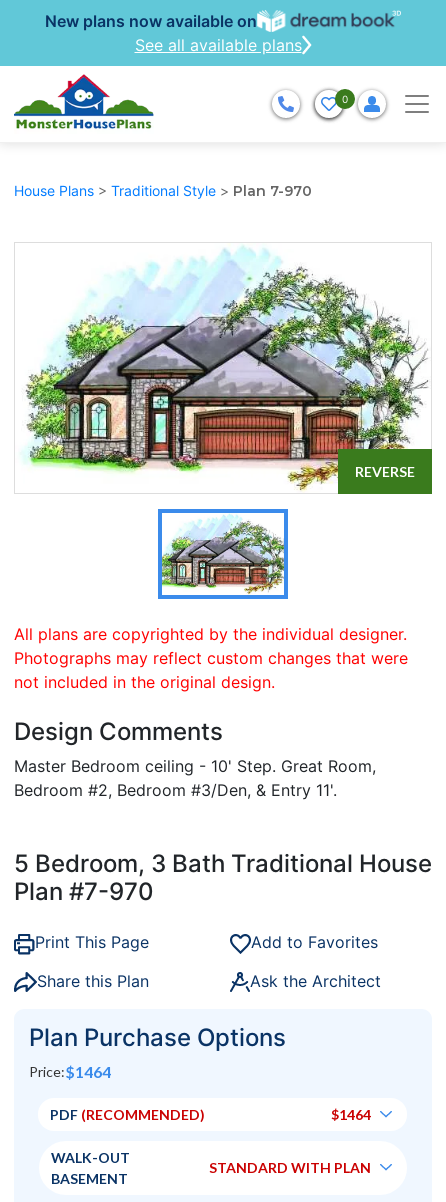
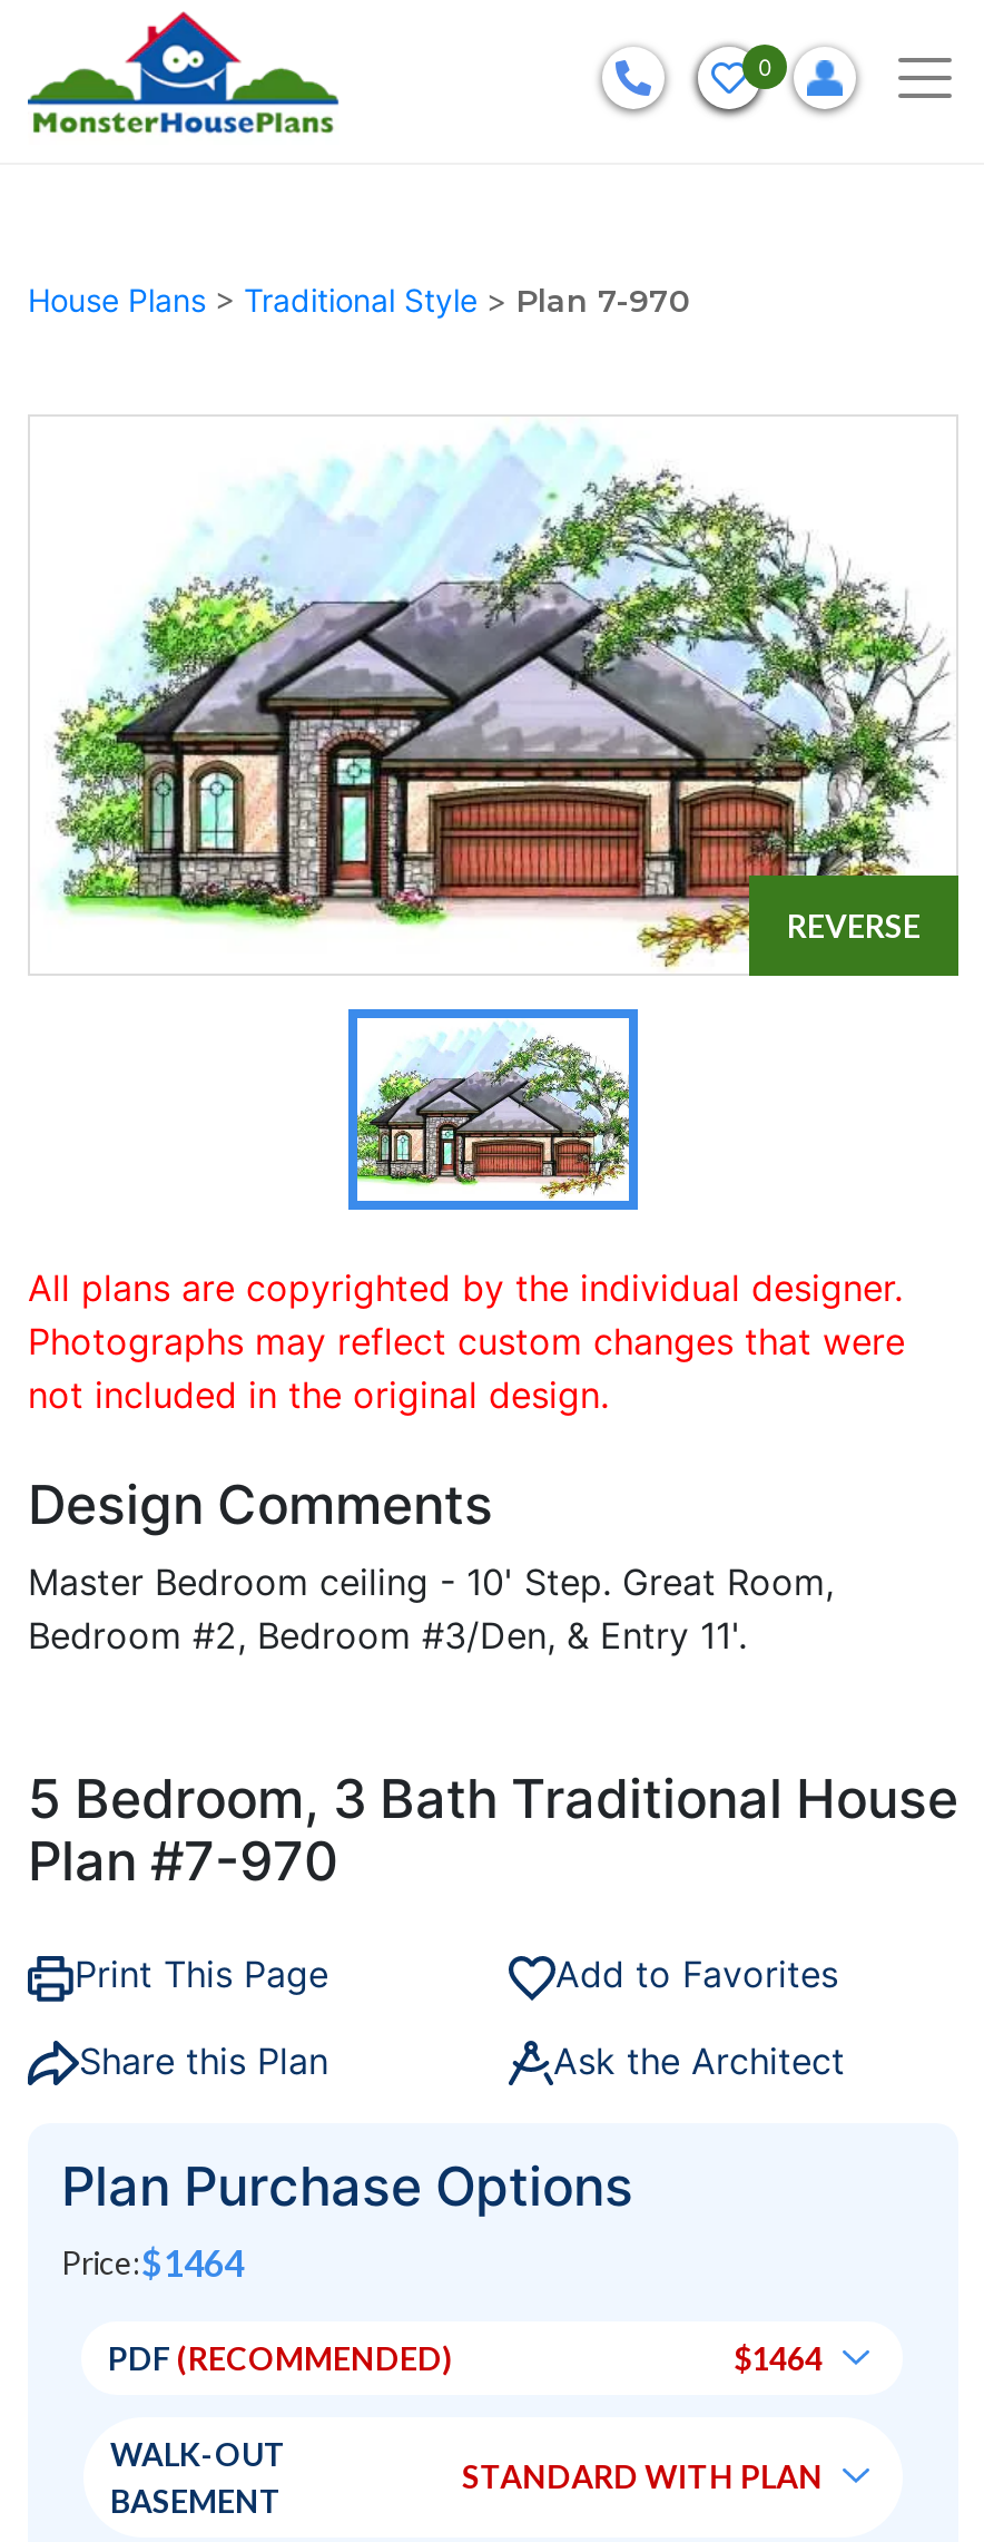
[45,11,301,55] New plans now available on | See all available plans -> none
moved [51,76,126,132] -> [110,16,277,140]: [image]

